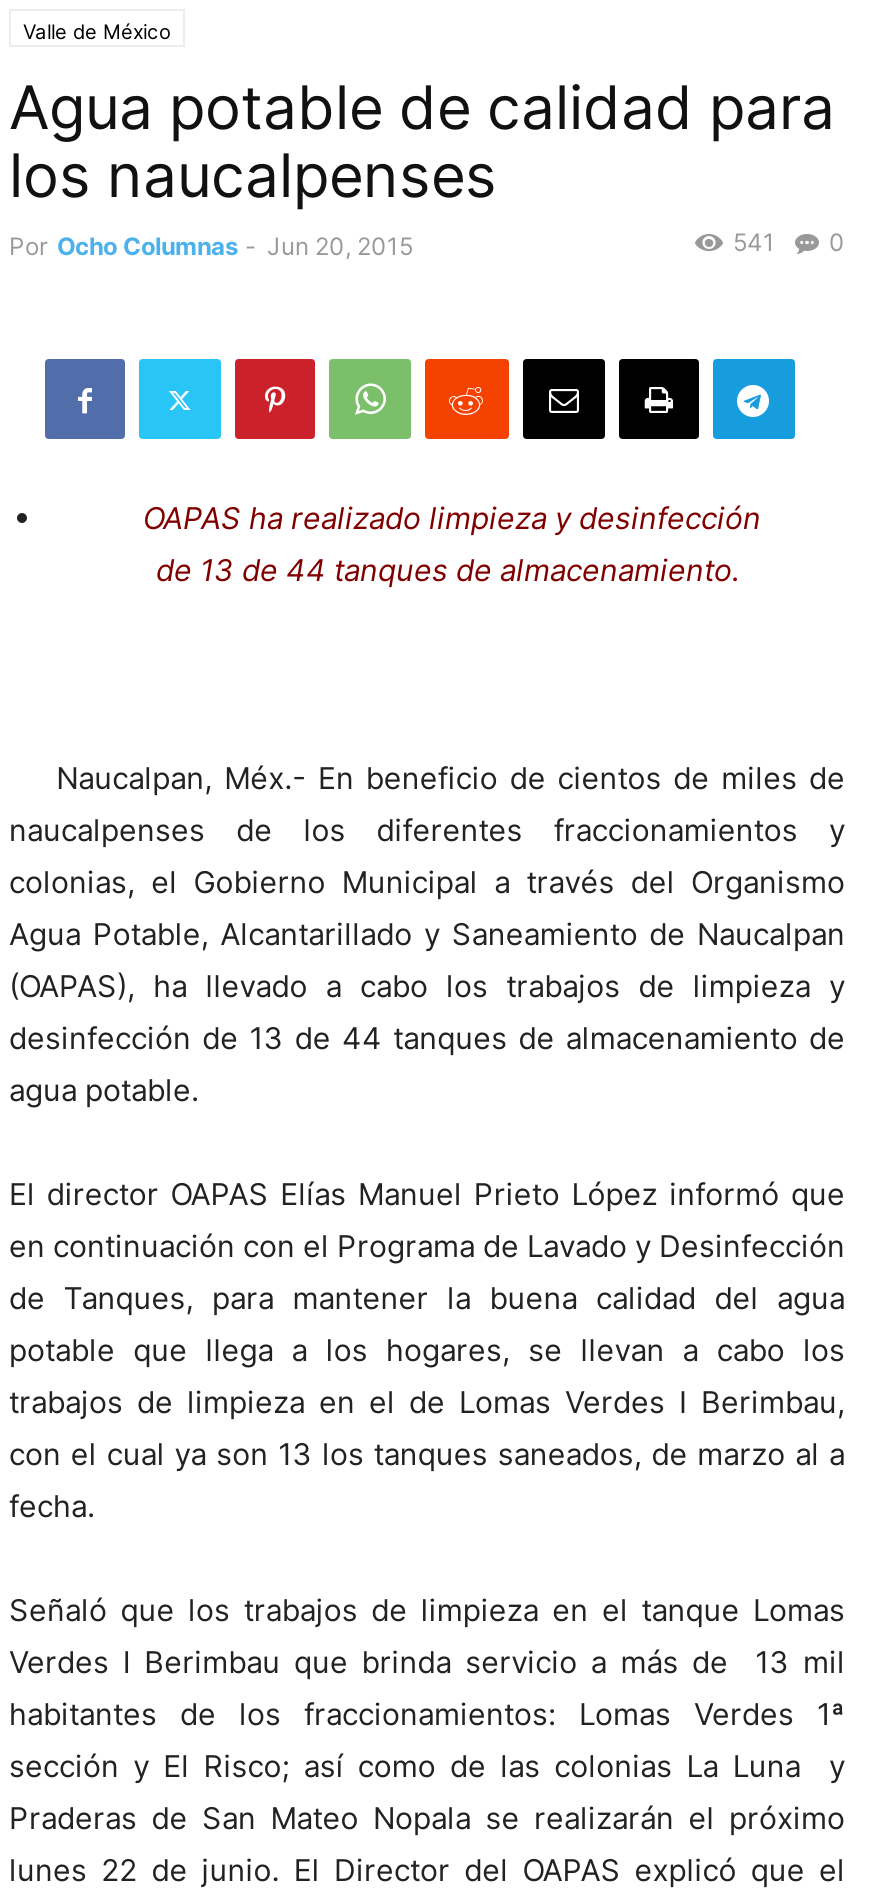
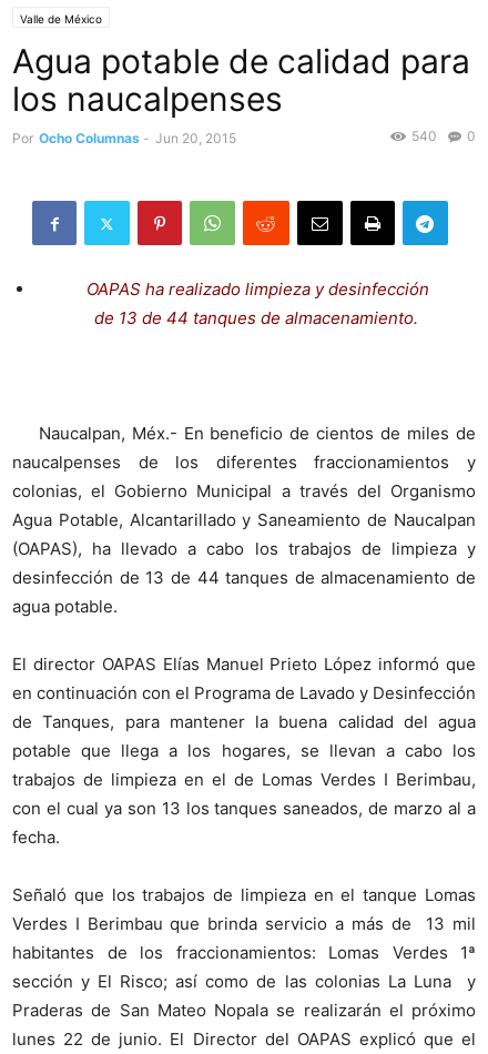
[733,227,845,257] 541 0 -> [411,128,476,144] 540 0

